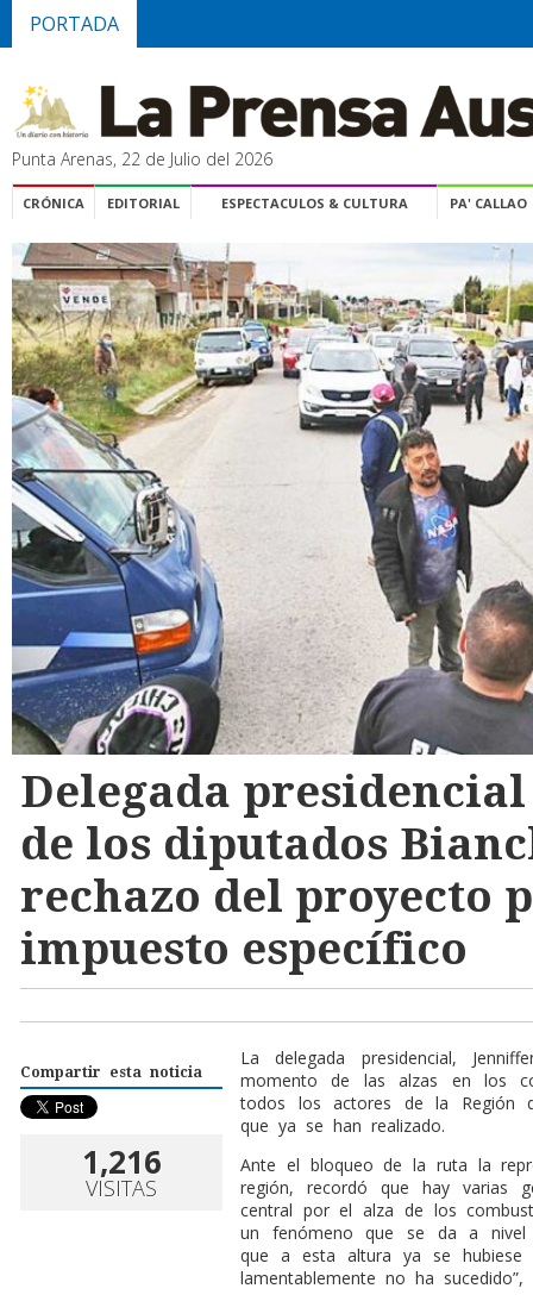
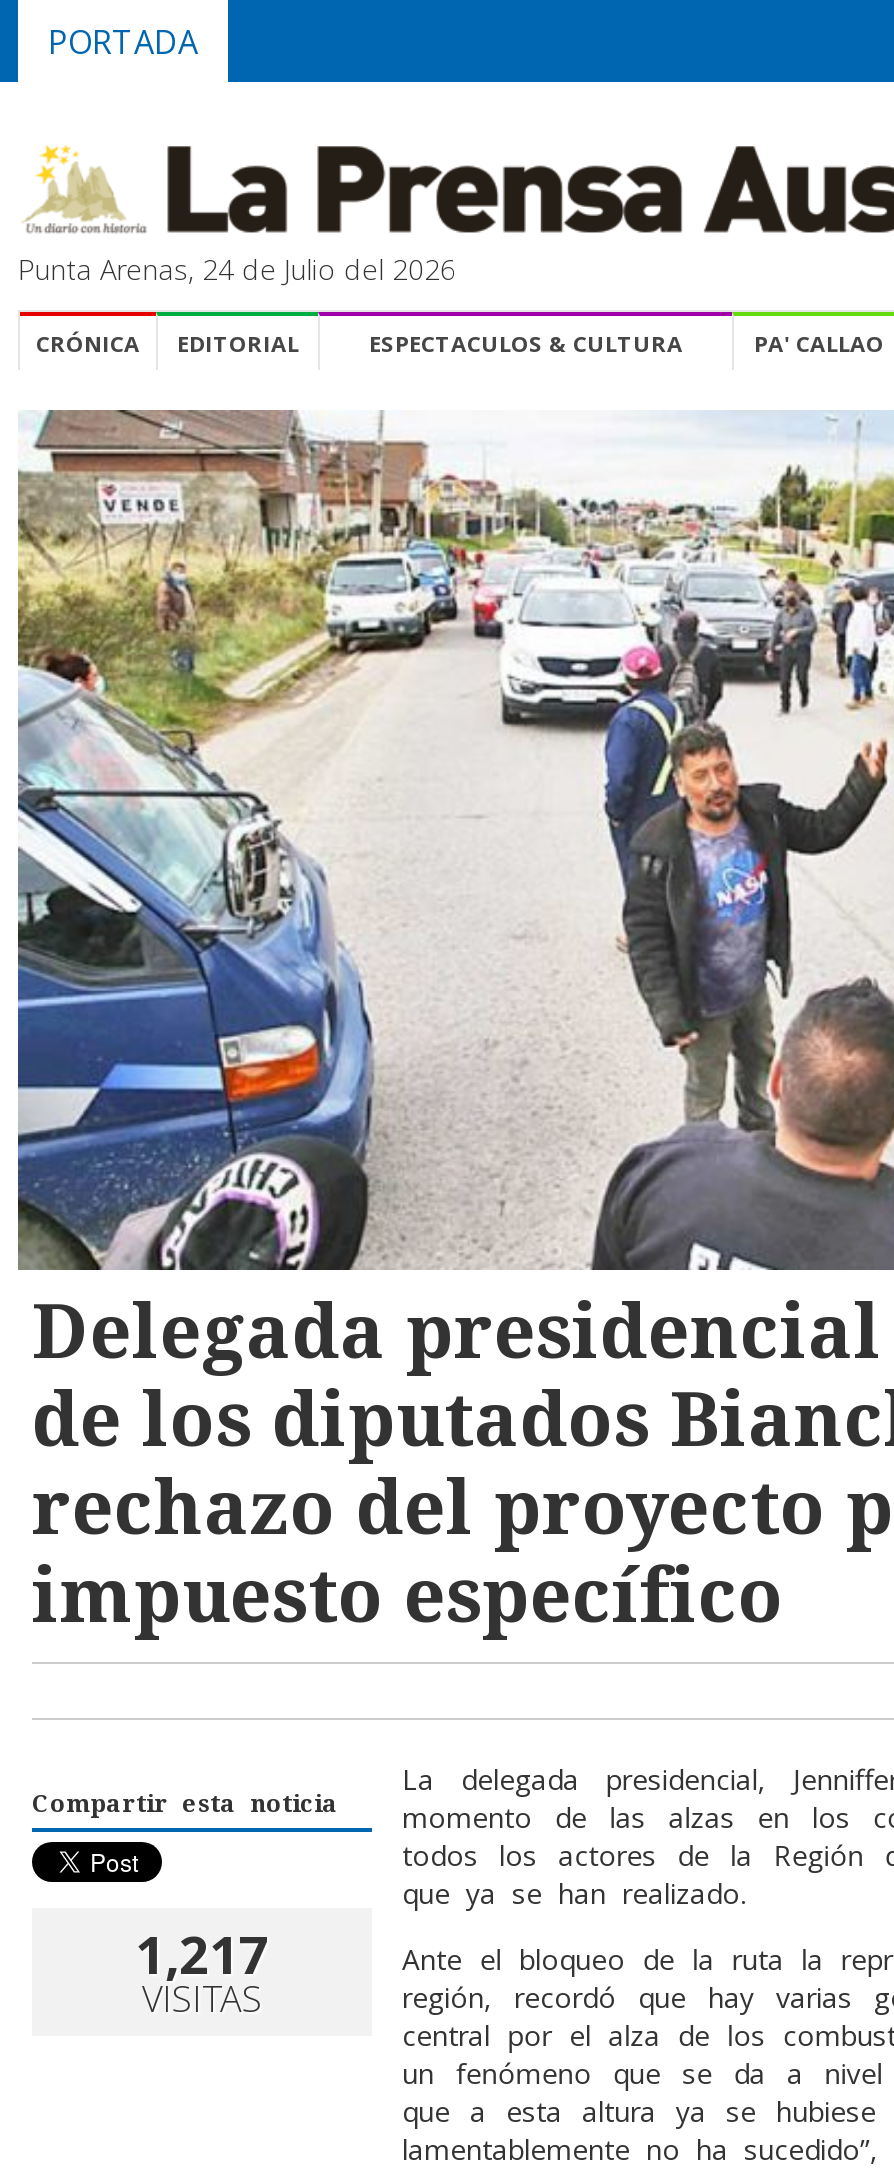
[12,148,272,170] Punta Arenas, 22 de Julio del 2026 -> [18,250,456,288] Punta Arenas, 24 de Julio del 2026
[81,1140,161,1183] 1,216 -> [135,1918,269,1990] 1,217

